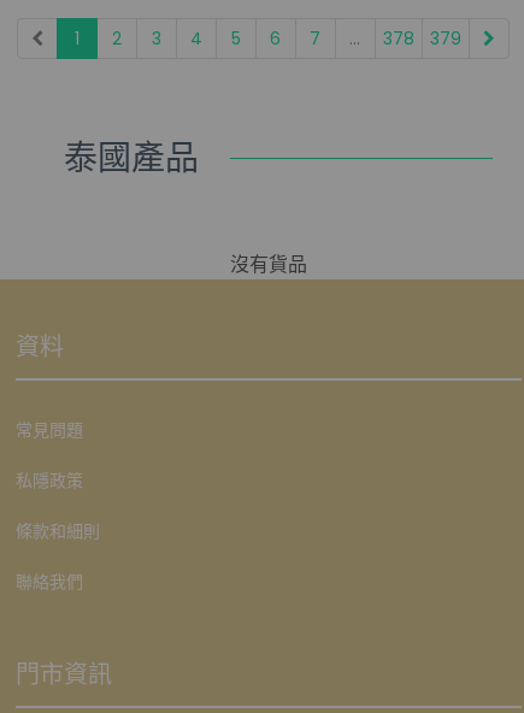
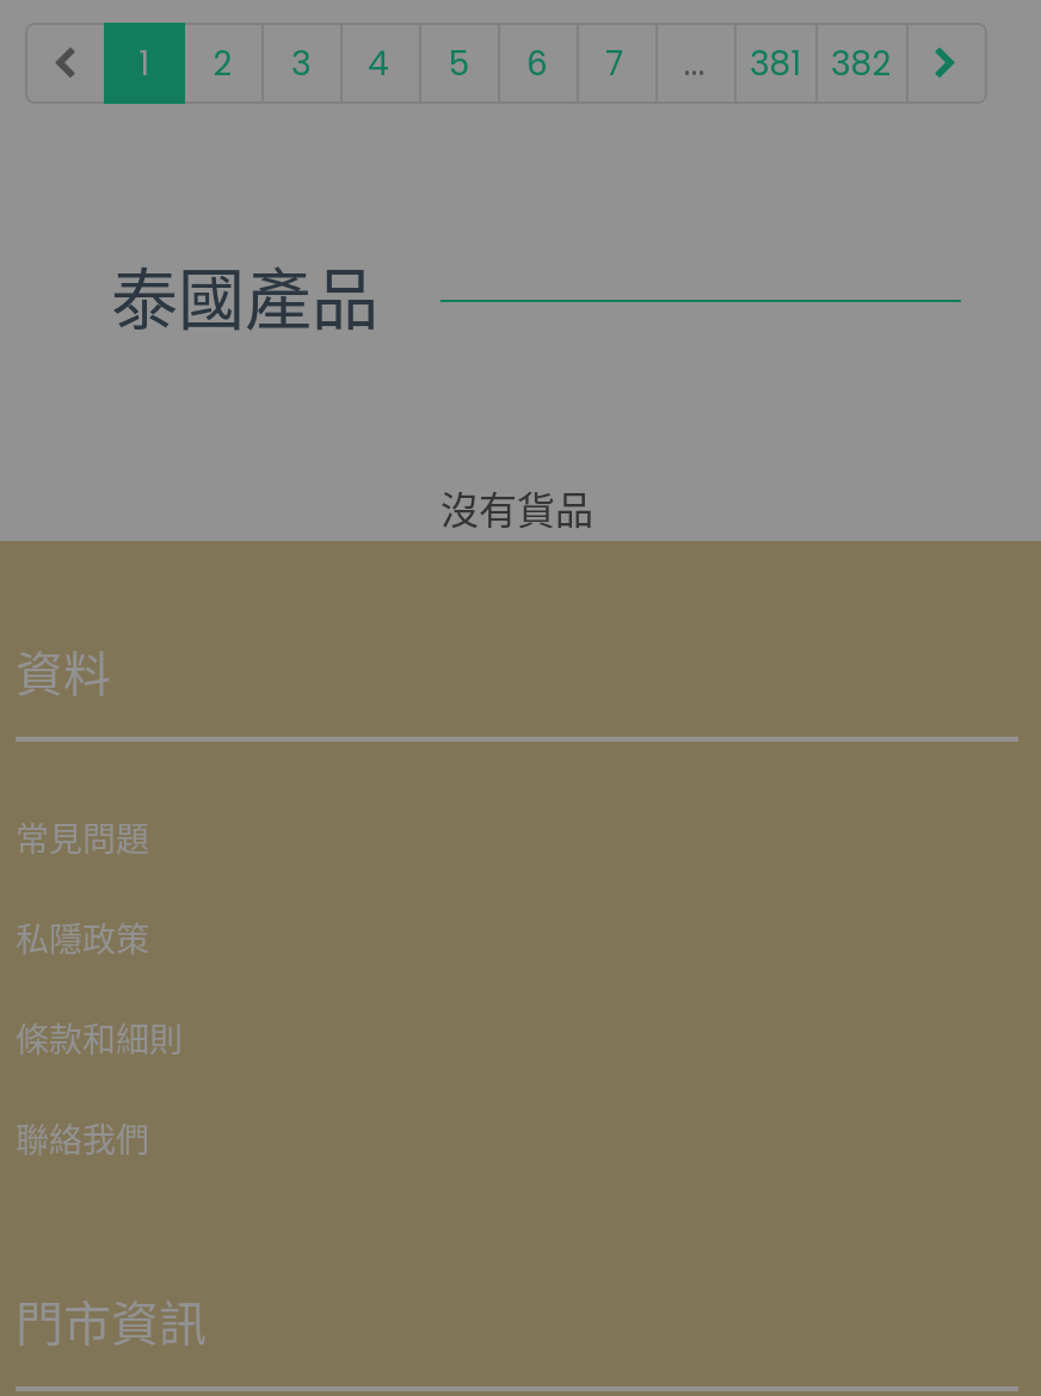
[382,26,414,51] 378 -> [750,39,800,87] 381
[429,26,461,51] 379 -> [831,39,891,87] 382

